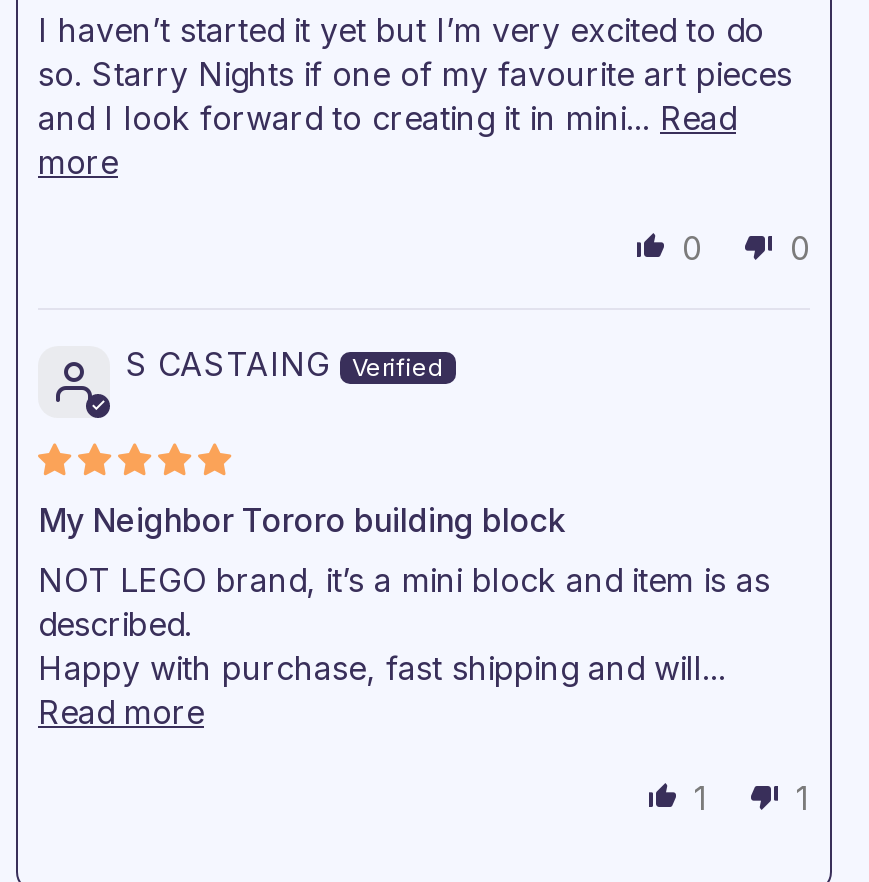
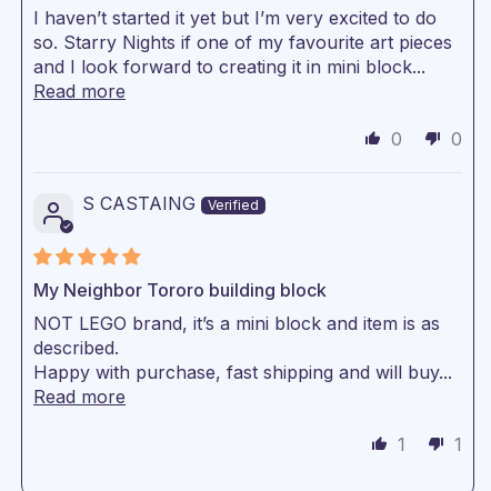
[38,99,736,183] and I look forward to creating it in mini... Read | more -> [33,56,425,103] and I look forward to creating it in mini block... | Read more
[38,649,726,689] Happy with purchase, fast shipping and will... -> [33,361,452,384] Happy with purchase, fast shipping and will buy...

